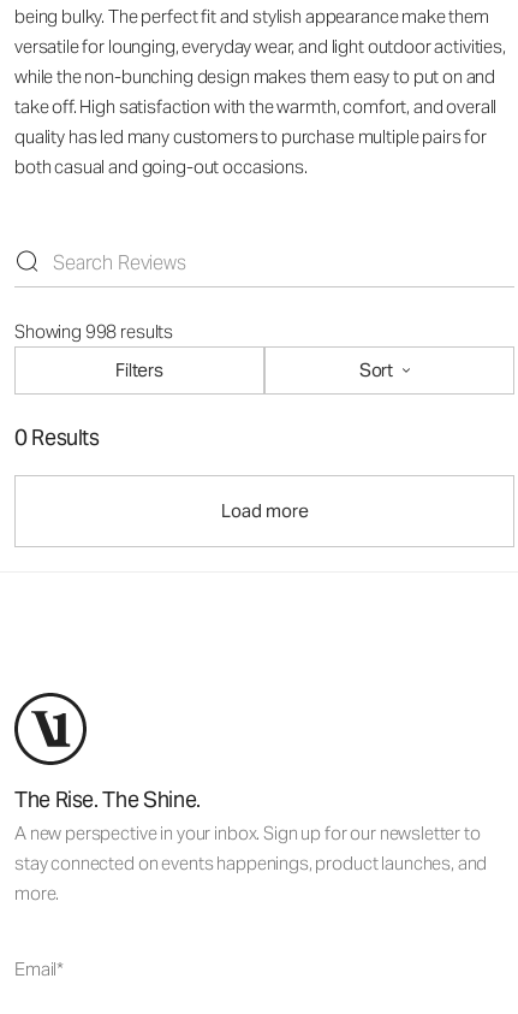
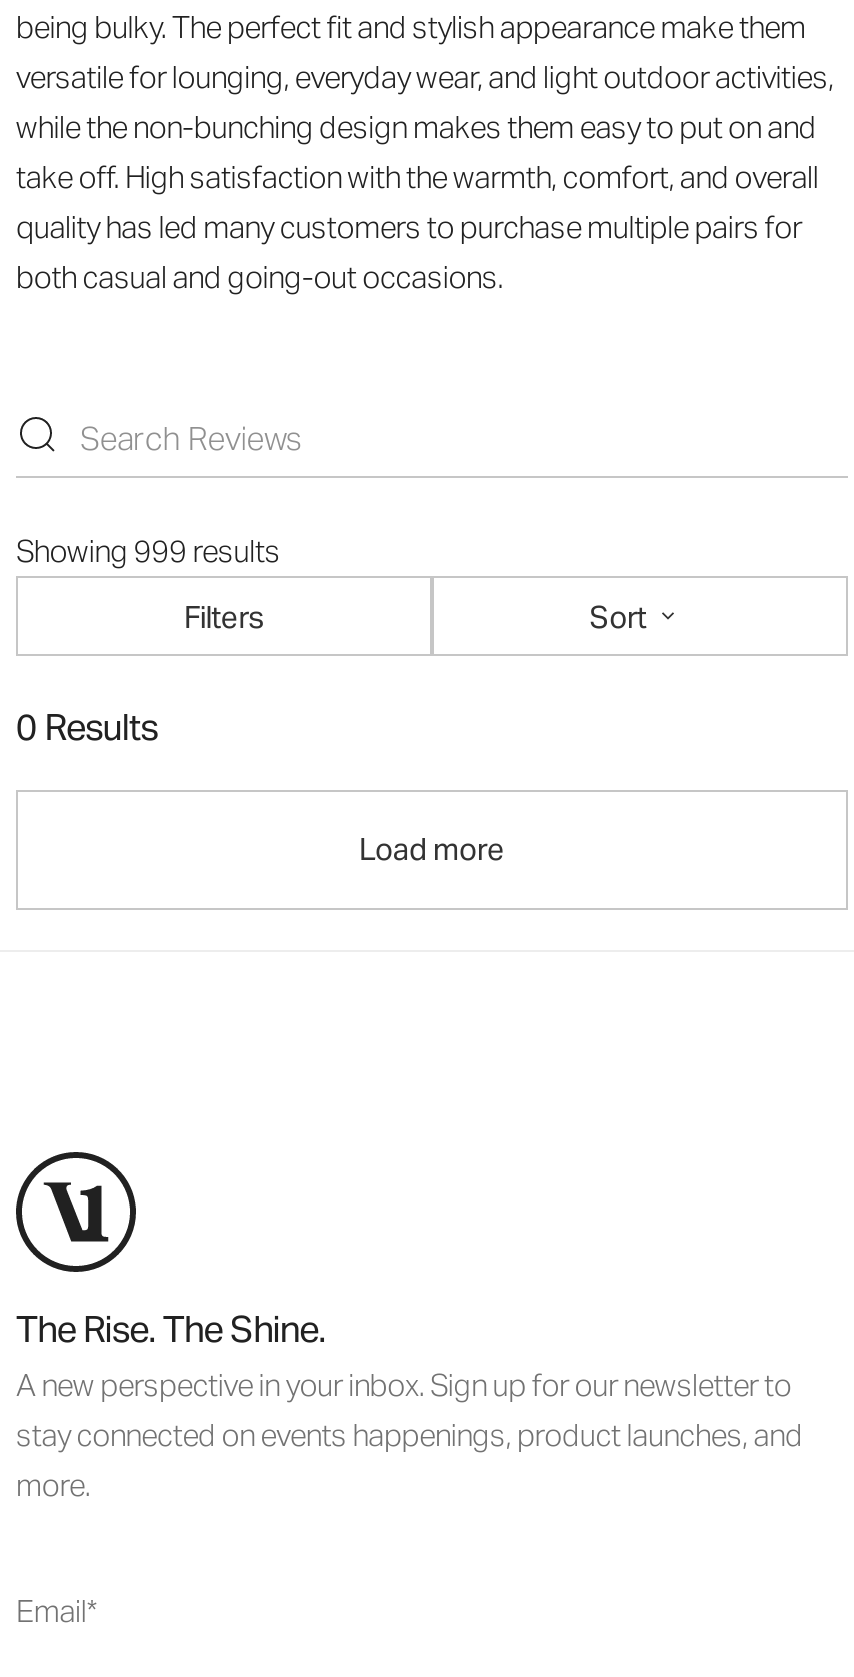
[14,320,173,343] Showing 998 results -> [16,532,280,570] Showing 999 results

